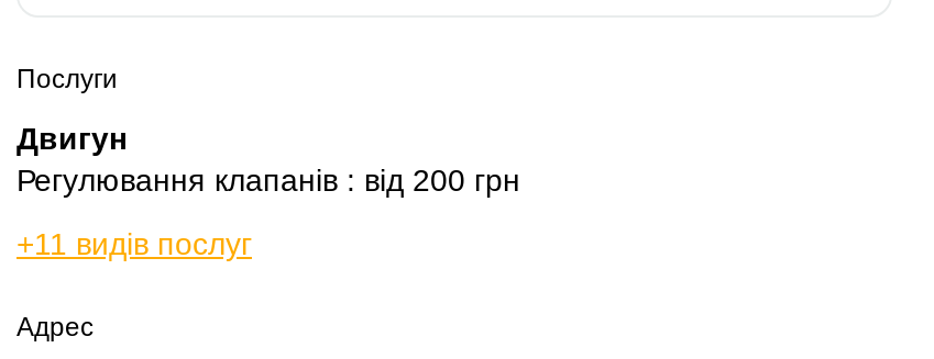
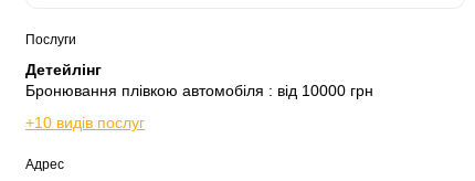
[17,121,520,198] Двигун | Регулювання клапанів : від 200 грн -> [25,61,373,99] Детейлінг | Бронювання плівкою автомобіля : від 10000 грн
[17,226,252,261] +11 видів послуг -> [25,114,145,131] +10 видів послуг

